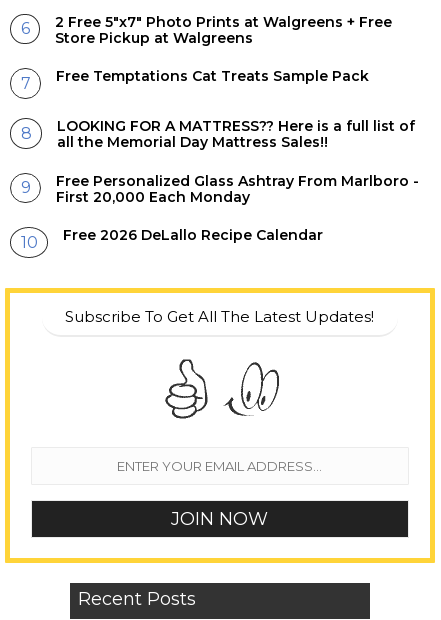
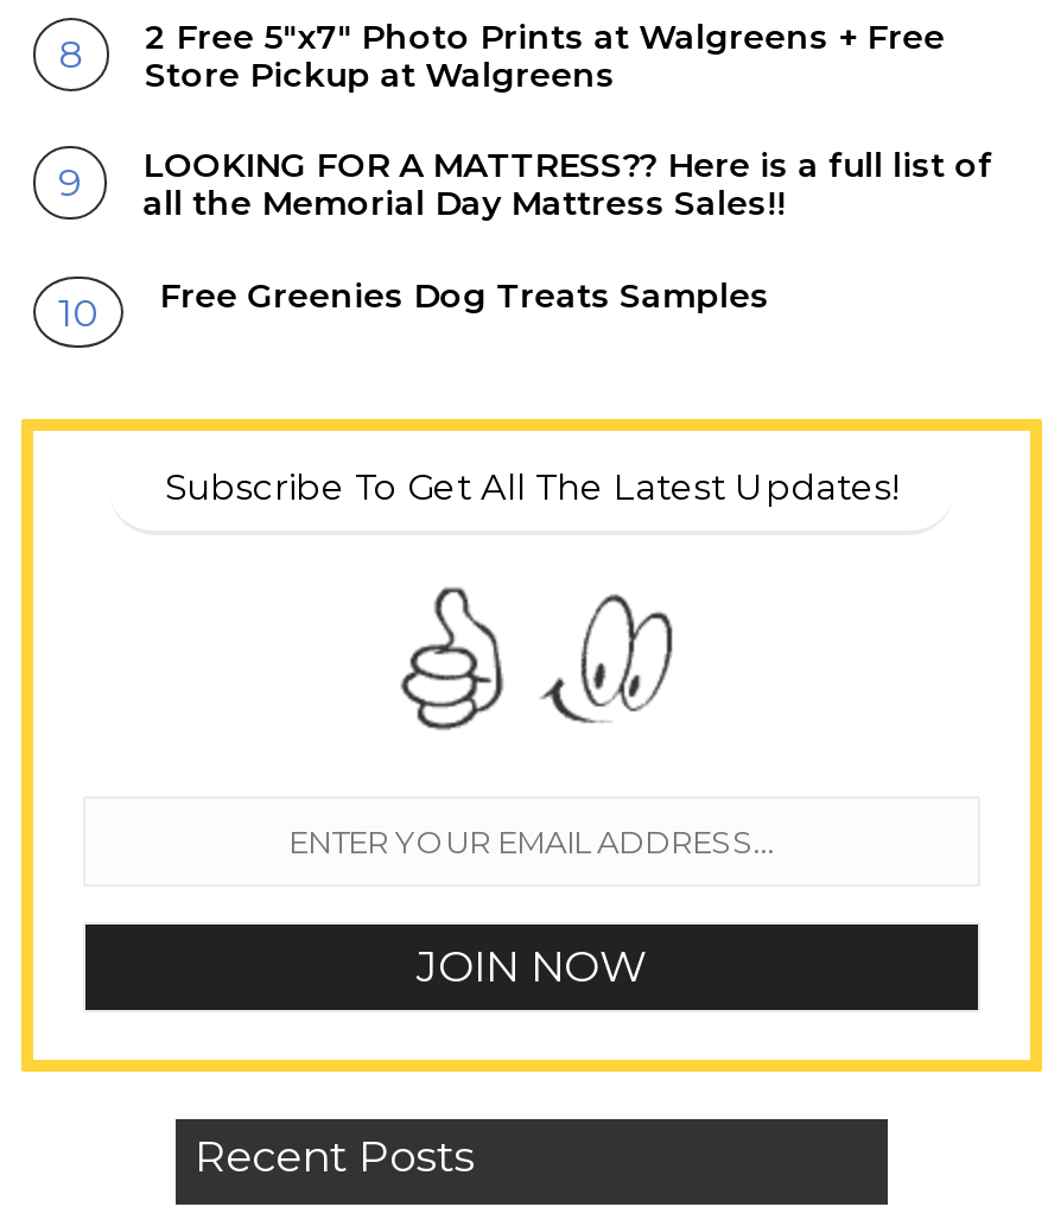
[56,67,369,85] Free Temptations Cat Treats Sample Pack -> none
[56,171,419,244] Free Personalized Glass Ashtray From Marlboro - | First 20,000 Each Monday | Free 2026 DeLallo Recipe Calendar -> [159,274,769,316] Free Greenies Dog Treats Samples

